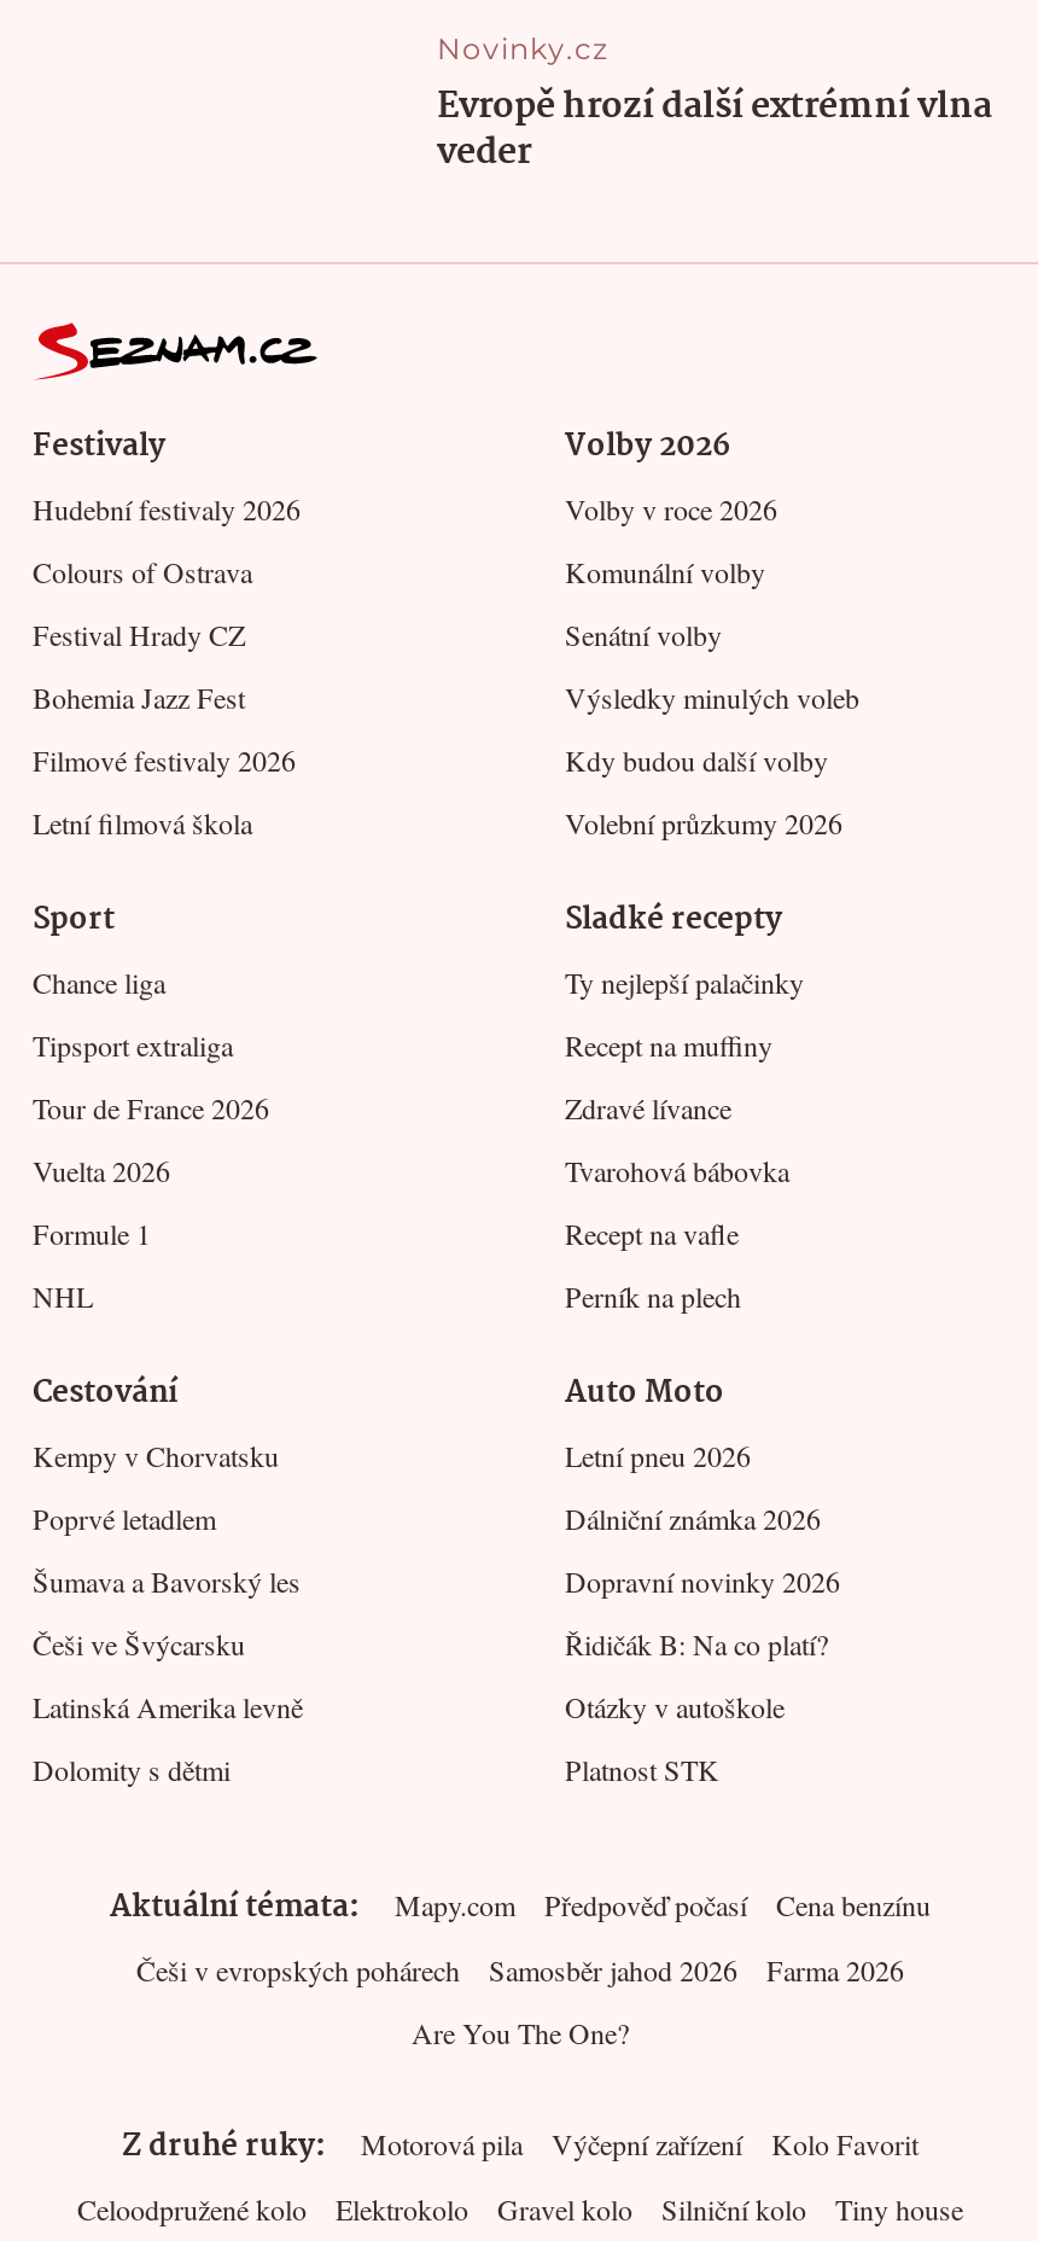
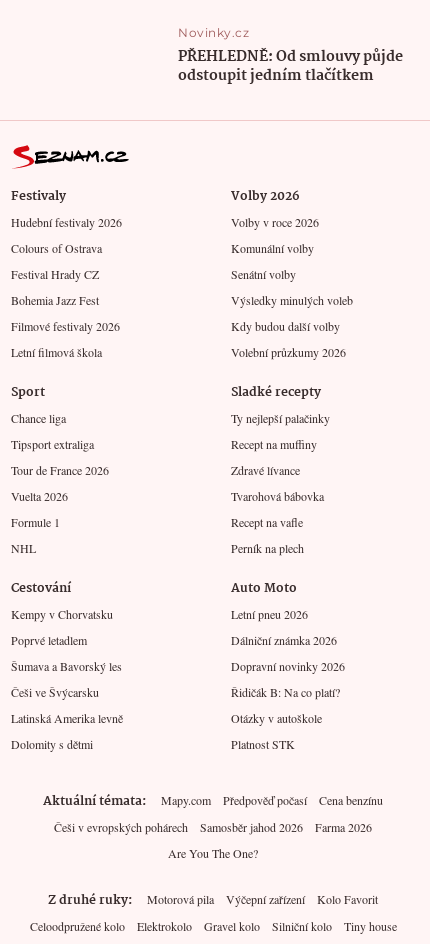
[437,79,992,183] Evropě hrozí další extrémní vlna | veder -> [178,45,403,88] PŘEHLEDNĚ: Od smlouvy půjde | odstoupit jedním tlačítkem

